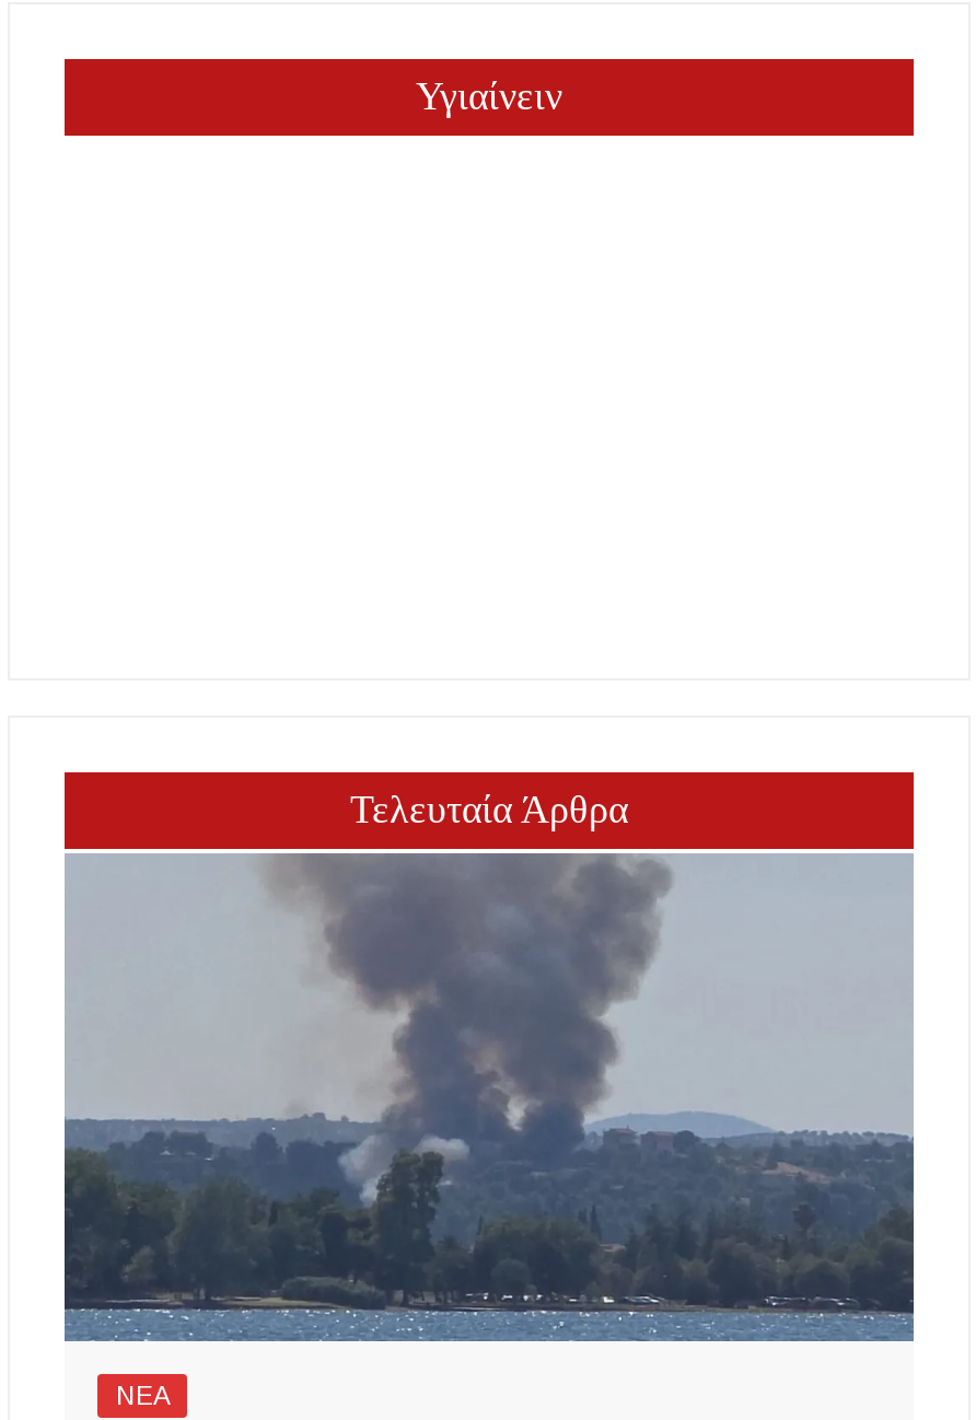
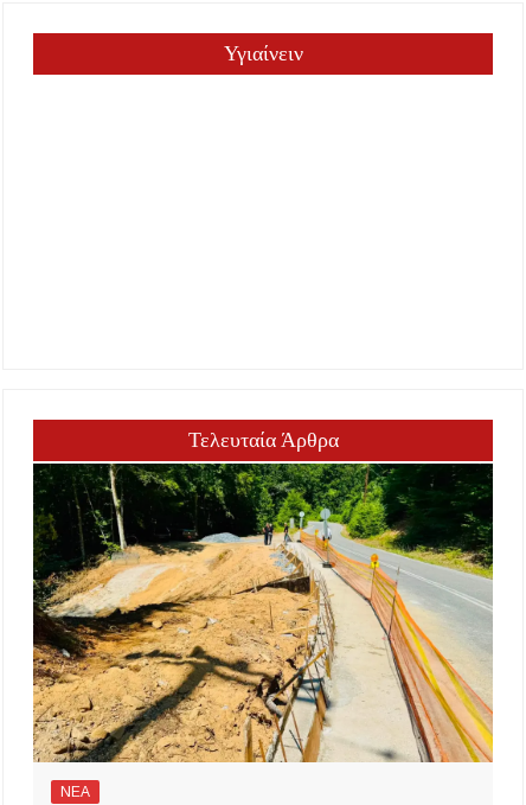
[62,851,916,1343] [image] -> [32,462,494,764] [image]

